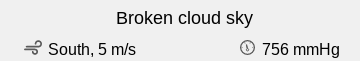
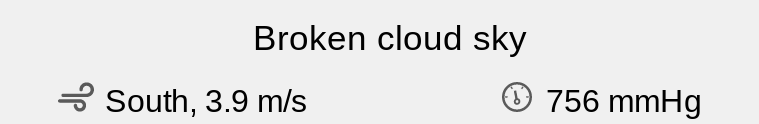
[48,41,136,58] South, 5 m/s -> [105,85,307,119] South, 3.9 m/s

